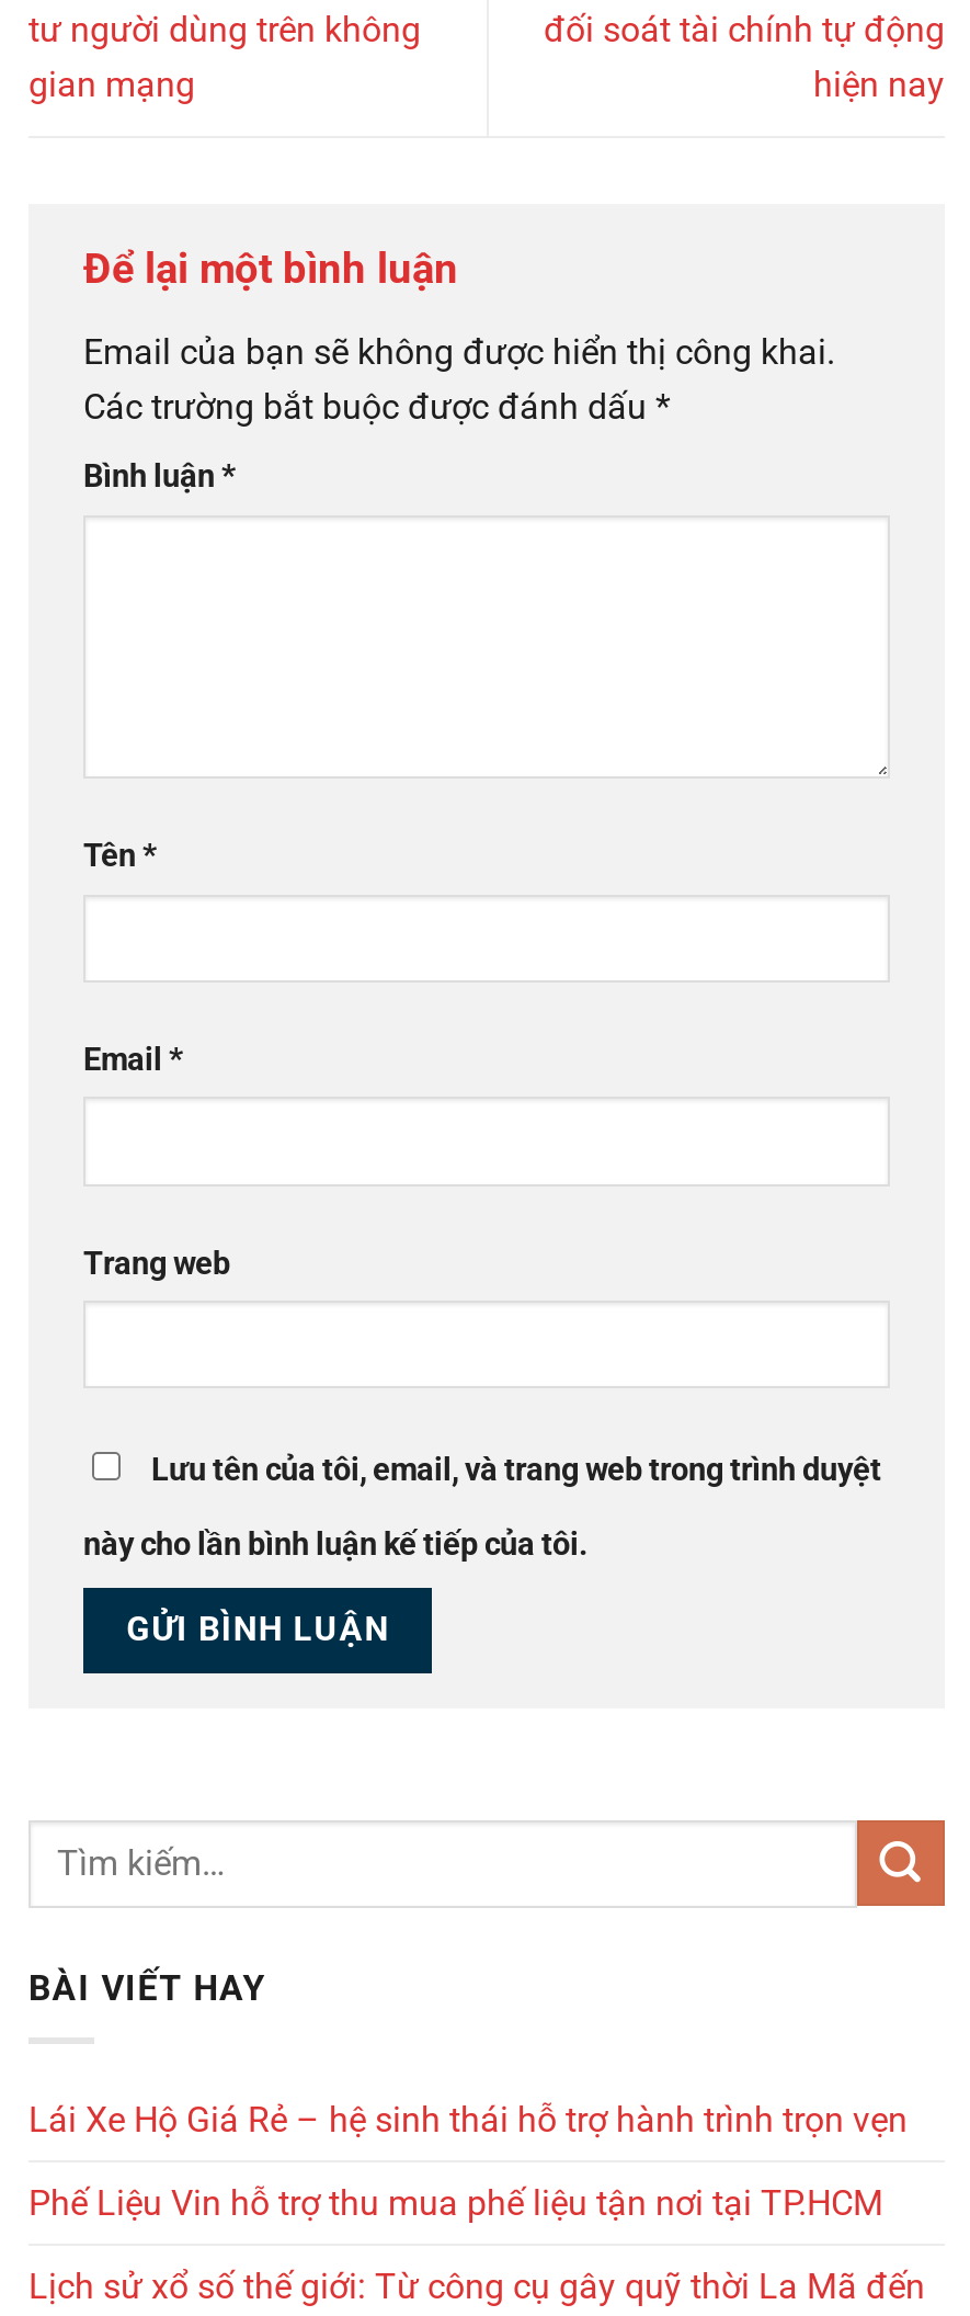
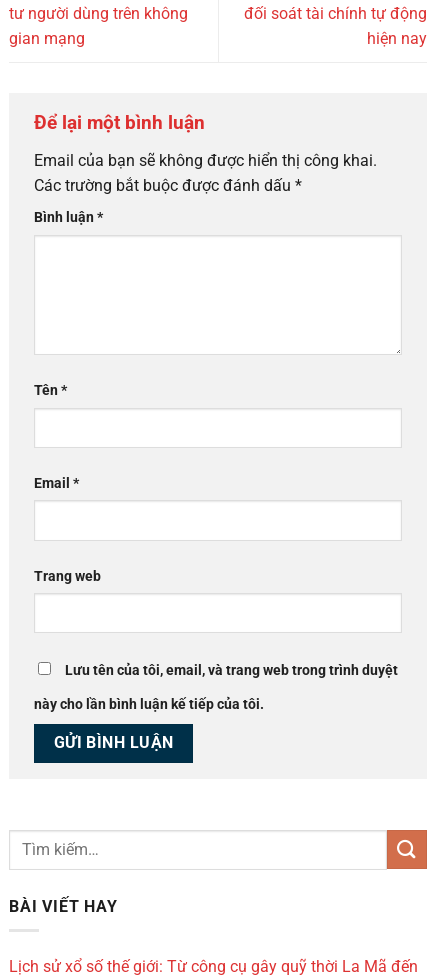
[28,2100,908,2225] Lái Xe Hộ Giá Rẻ – hệ sinh thái hỗ trợ hành trình trọn vẹn | Phế Liệu Vin hỗ trợ thu mua phế liệu tận nơi tại TP.HCM -> none

